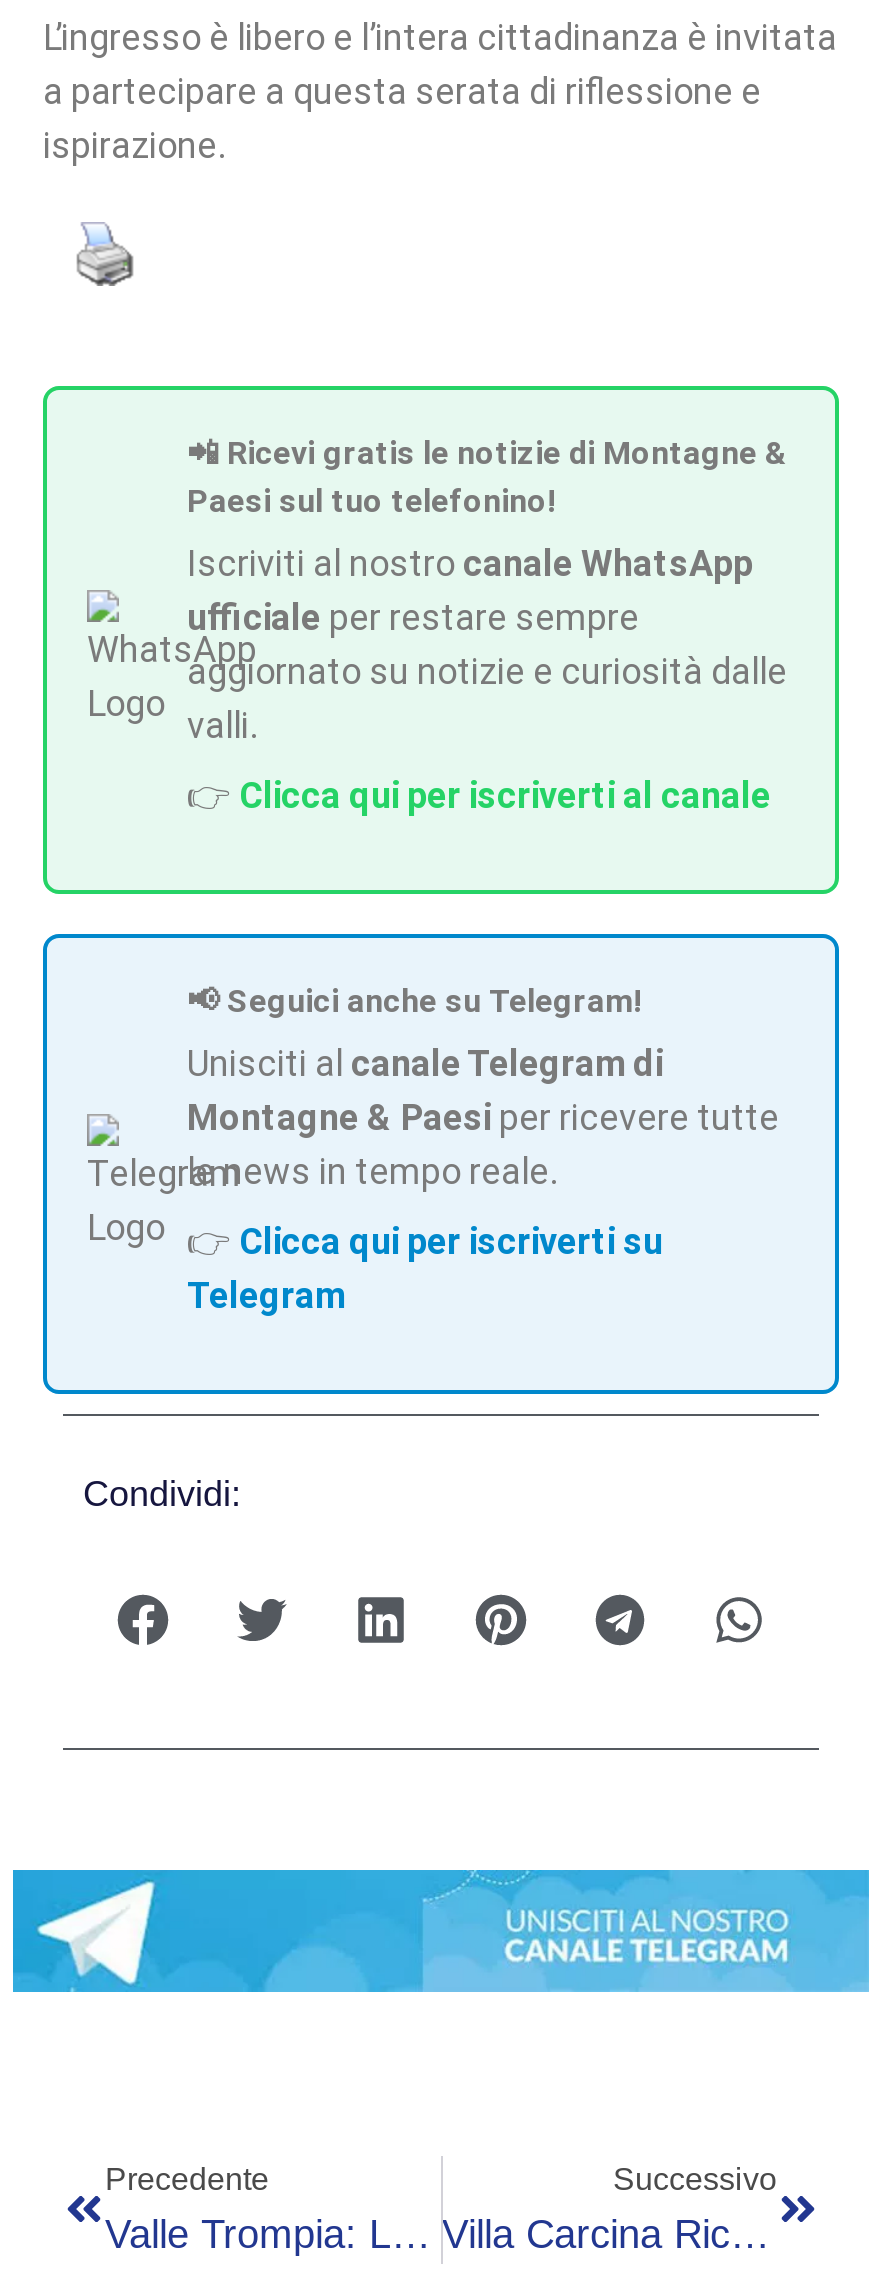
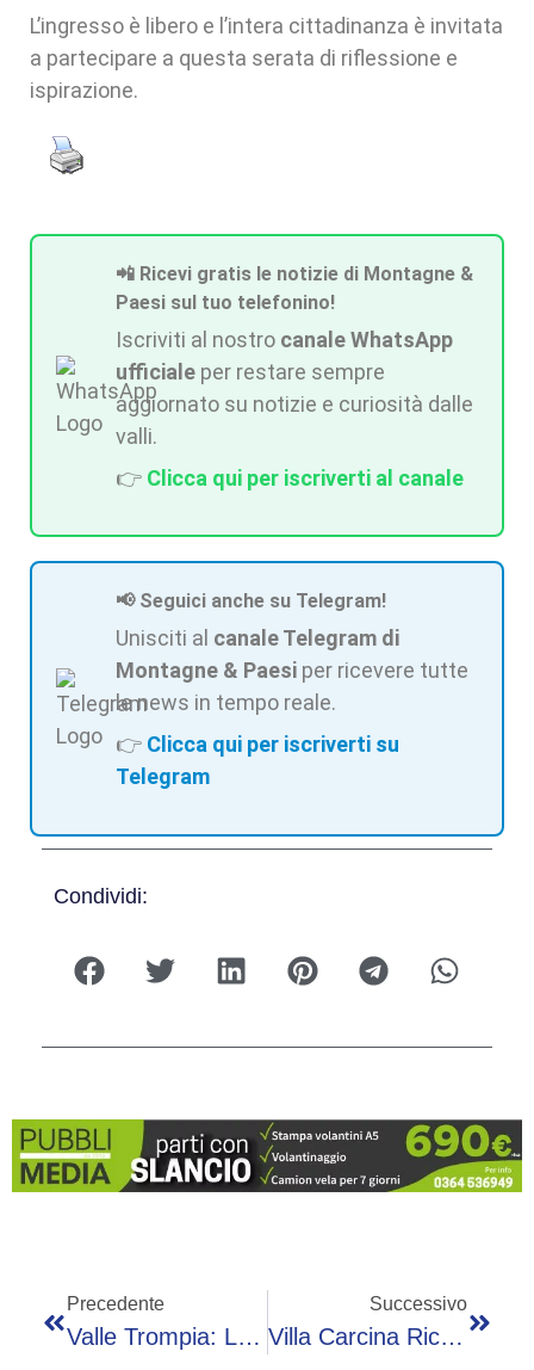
[11,1868,871,1994] [image] -> [11,1118,523,1193] [image]

